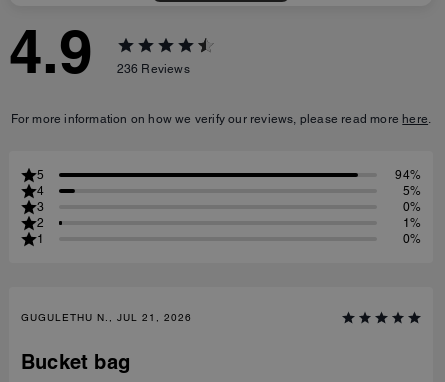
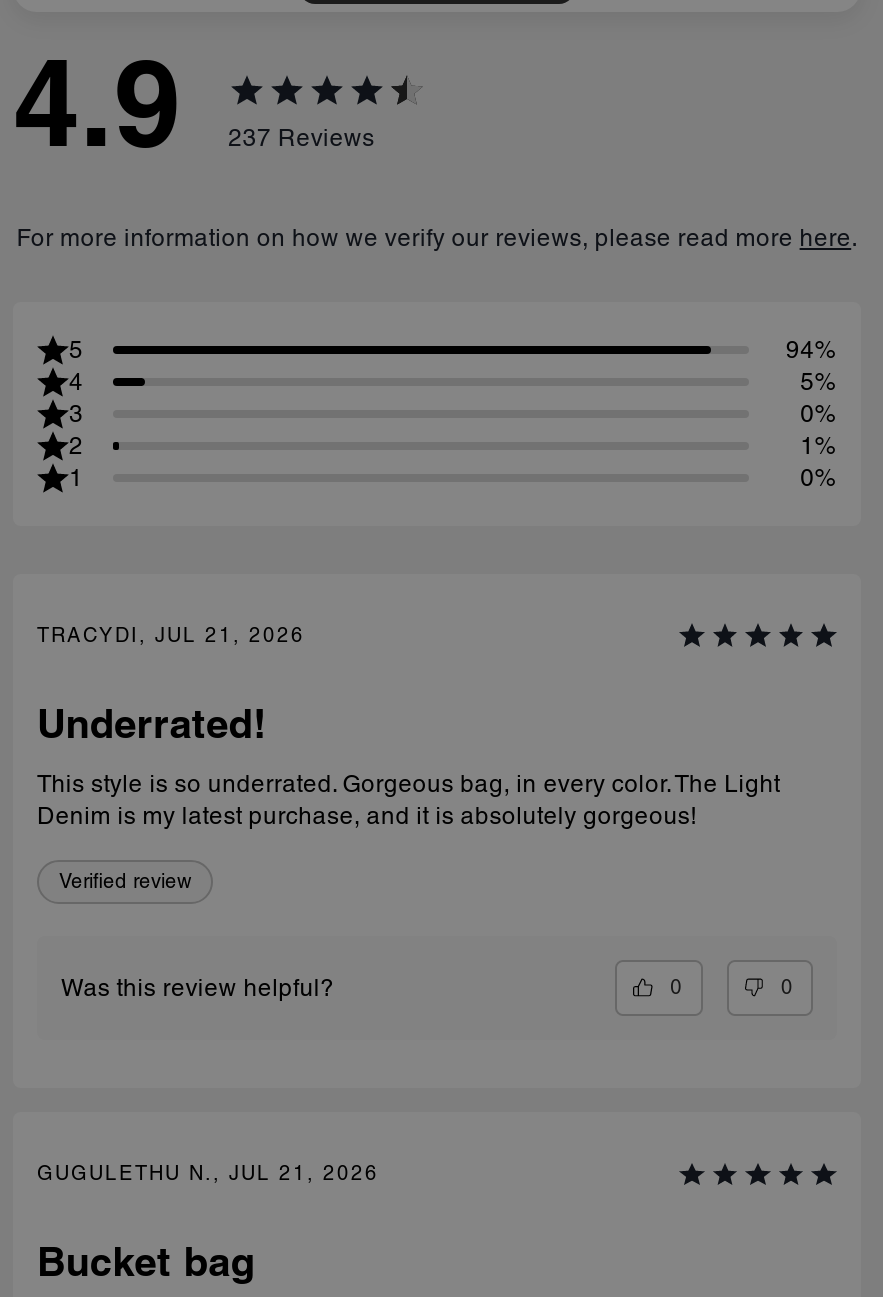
[9,16,190,89] 4.9 236 Reviews -> [13,32,375,178] 4.9 237 Reviews
none -> [37,622,780,894] TRACYDI, JUL 21, 2026 | Underrated! | This style is so underrated. Gorgeous bag, in every color. The Light | Denim is my latest purchase, and it is absolutely gorgeous! | Verified review
none -> [61,974,795,1002] Was this review helpful? | 0 | 0

